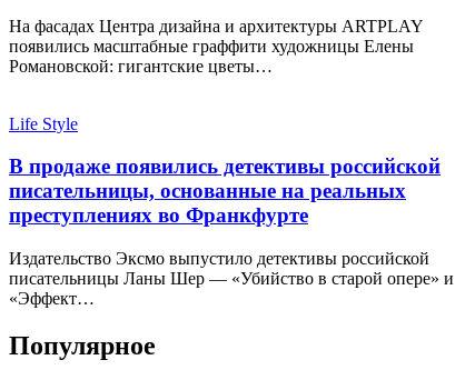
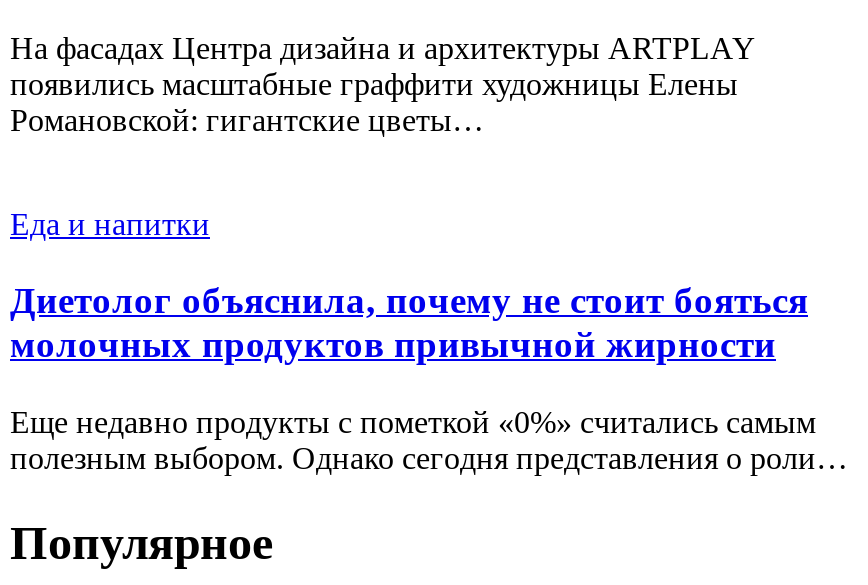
[9,114,78,133] Life Style -> [10,206,210,240] Еда и напитки
[9,155,441,227] В продаже появились детективы российской | писательницы, основанные на реальных | преступлениях во Франкфурте -> [10,280,808,366] Диетолог объяснила, почему не стоит бояться | молочных продуктов привычной жирности
[9,249,454,308] Издательство Эксмо выпустило детективы российской | писательницы Ланы Шер — «Убийство в старой опере» и | «Эффект… -> [10,405,848,475] Еще недавно продукты с пометкой «0%» считались самым | полезным выбором. Однако сегодня представления о роли…

